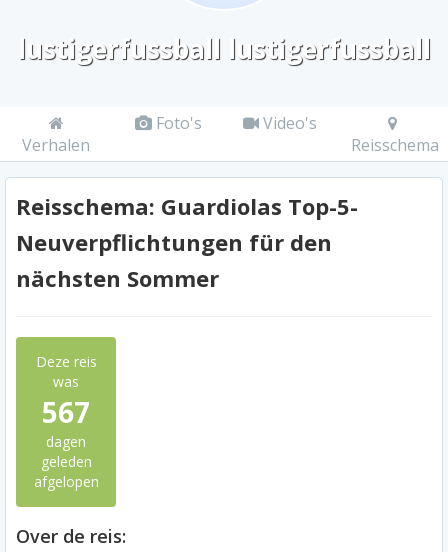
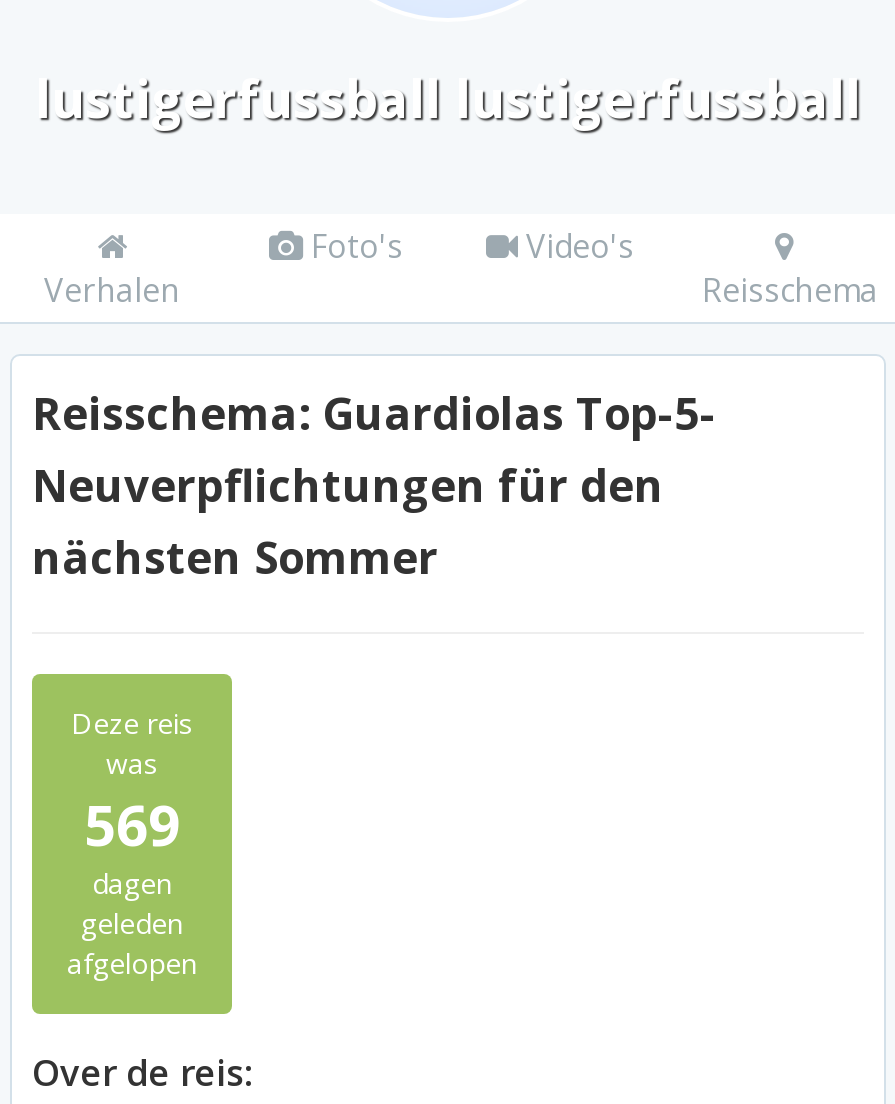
[42,393,90,431] 567 -> [84,786,180,862] 569

